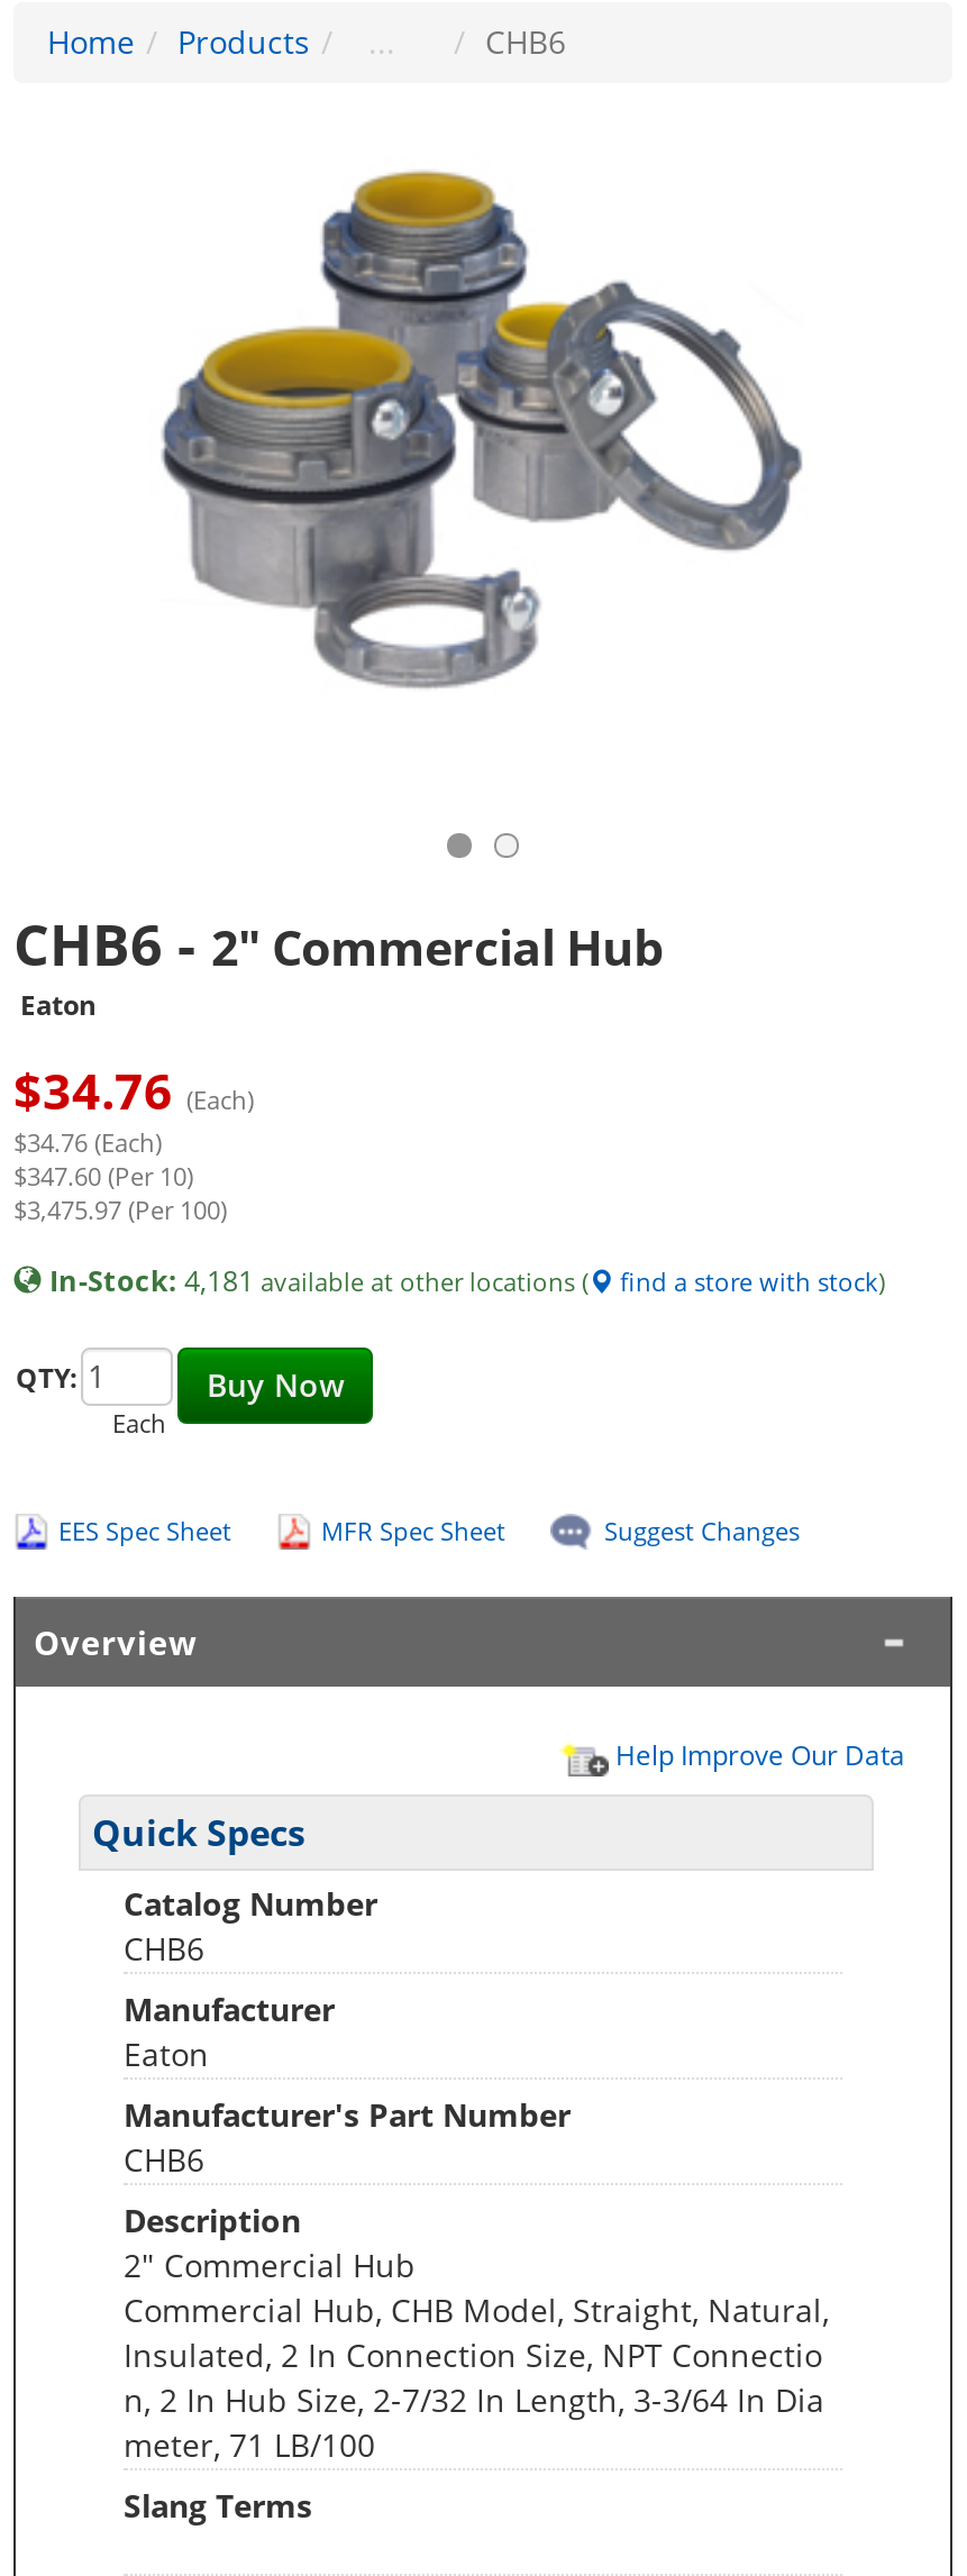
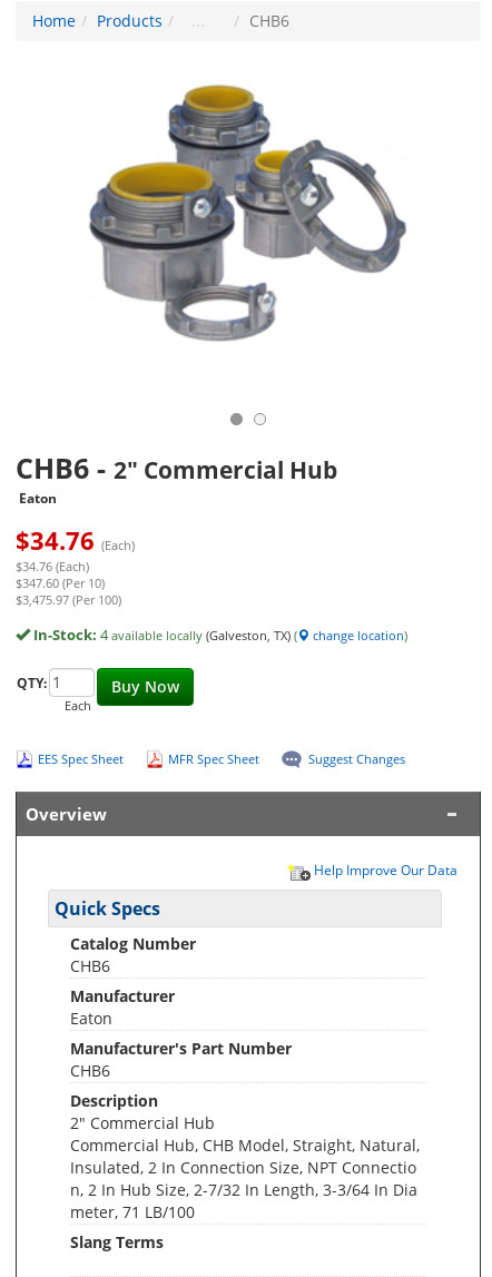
[49,1260,885,1300] In-Stock: 4,181 available at other locations ( | find a store with stock) -> [33,625,407,645] In-Stock: 4 available locally (Galveston, TX)( | change location)

